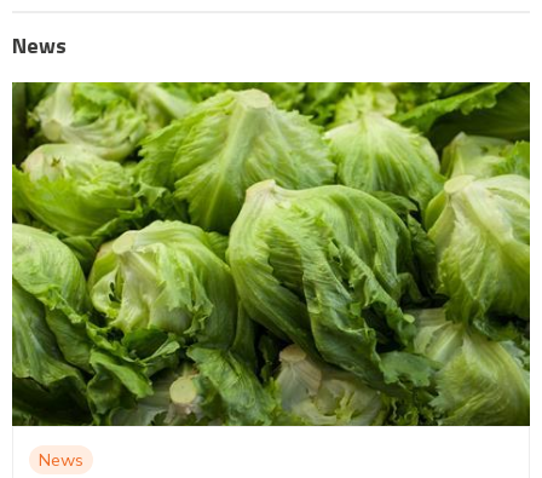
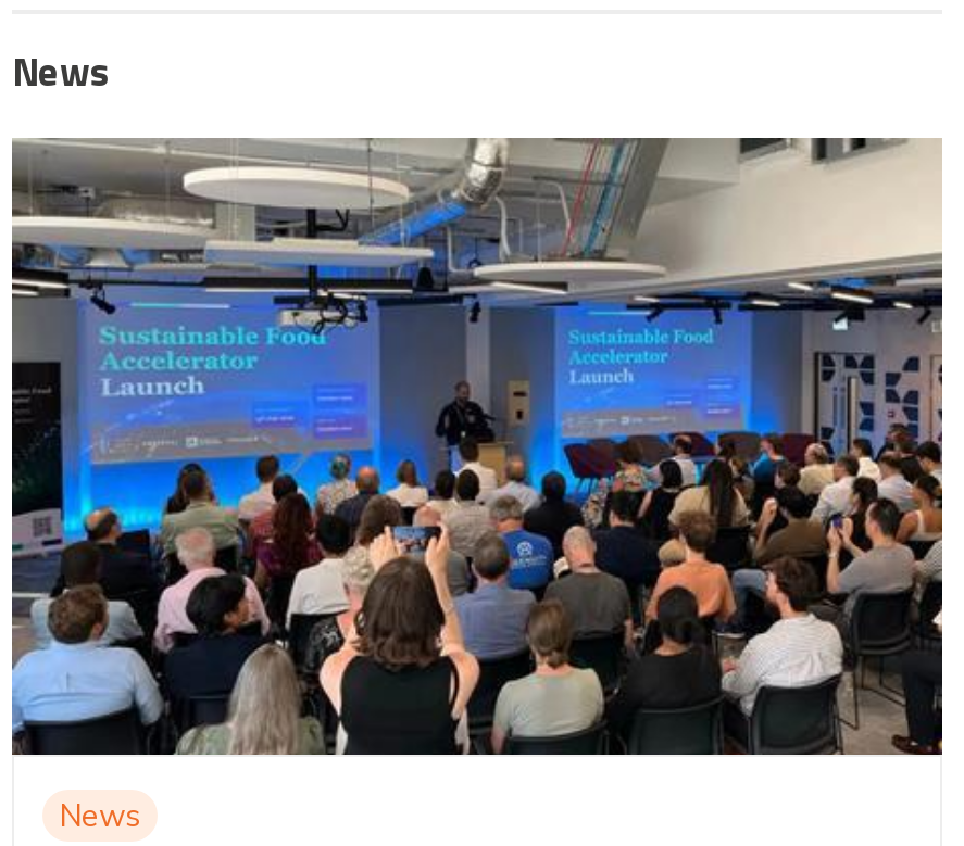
[11,81,531,427] [image] -> [10,136,944,757] [image]

